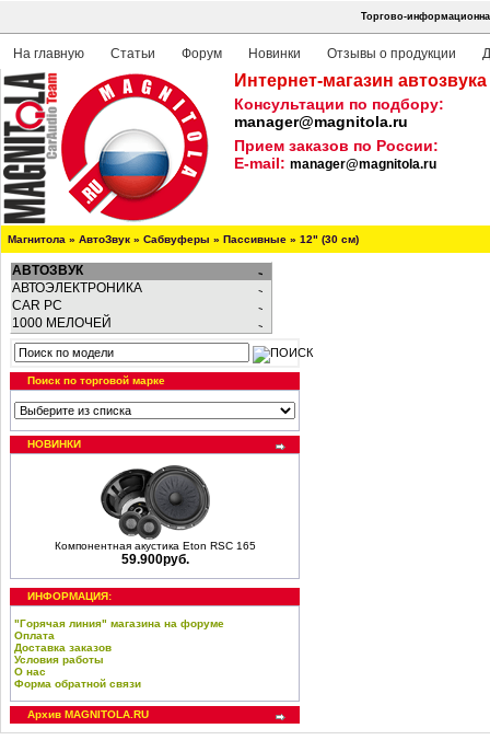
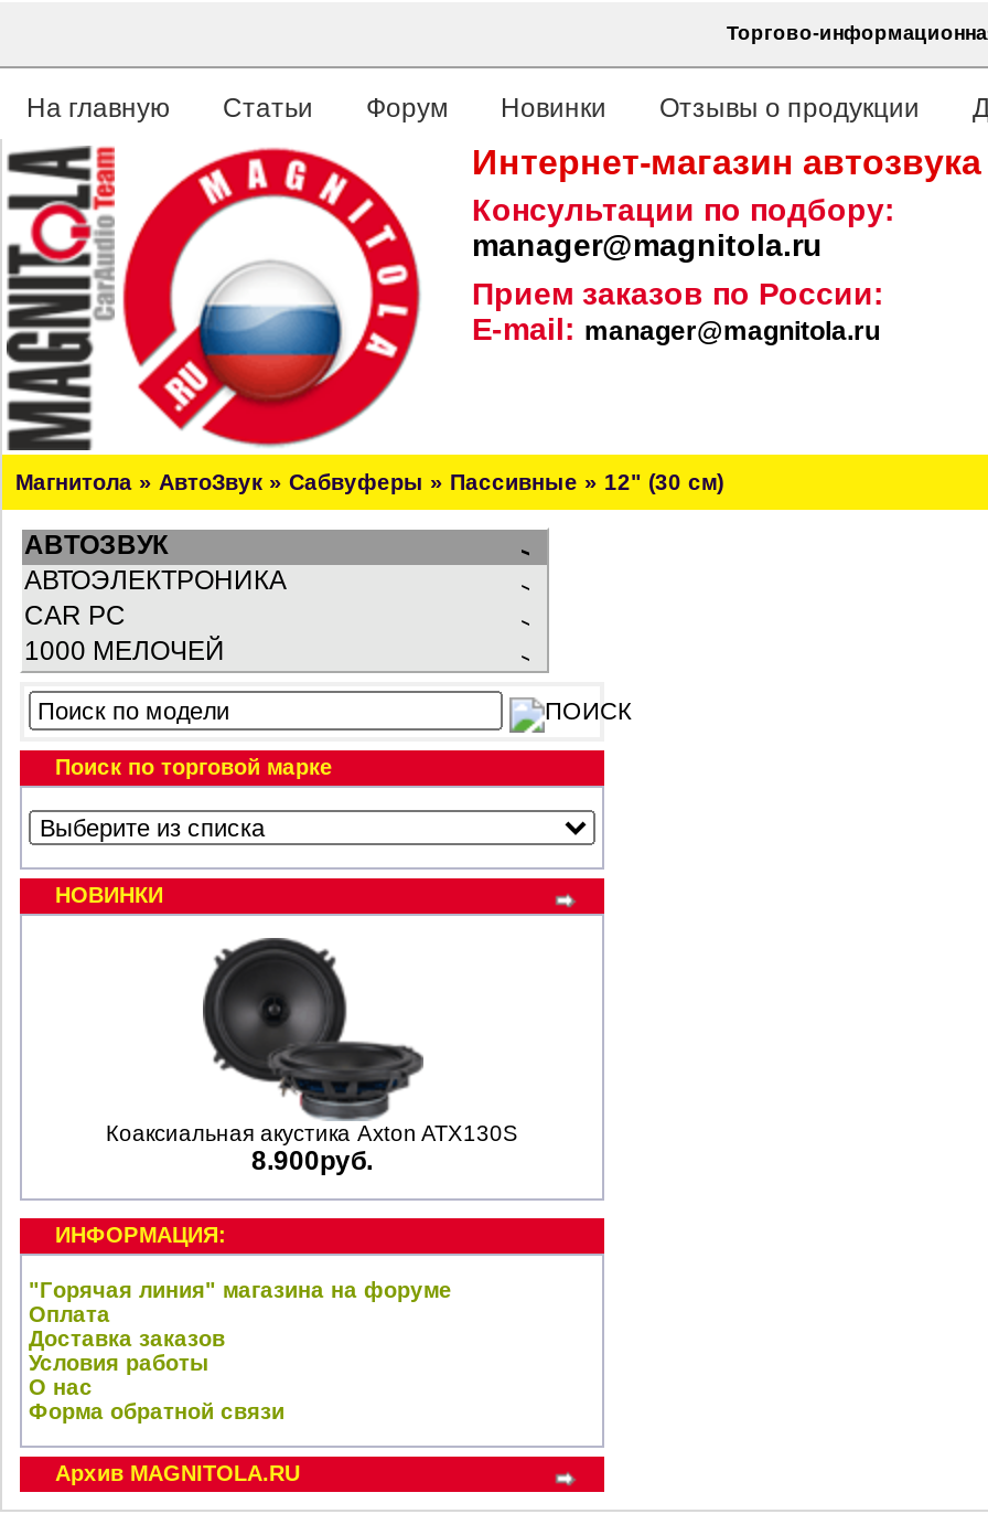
[54,464,255,567] [image] | Компонентная акустика Eton RSC 165 | 59.900руб. -> [106,936,518,1176] [image] | Коаксиальная акустика Axton ATX130S | 8.900руб.

